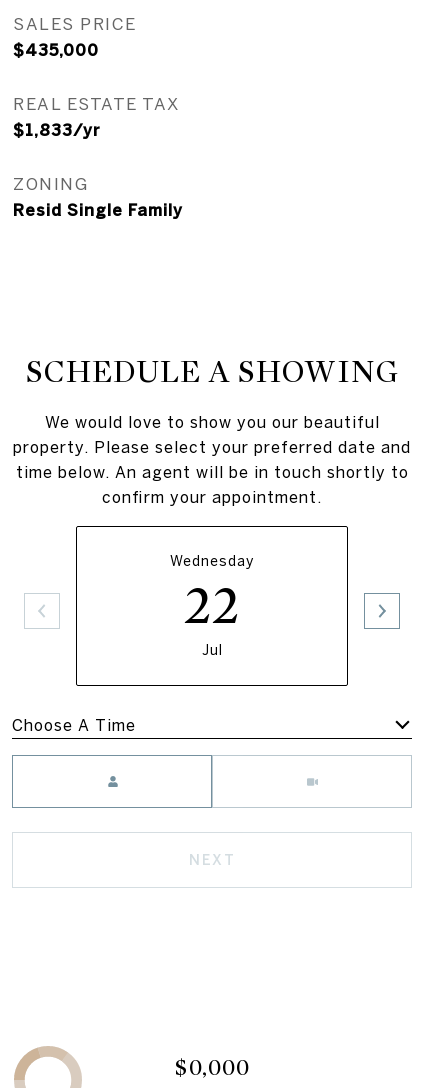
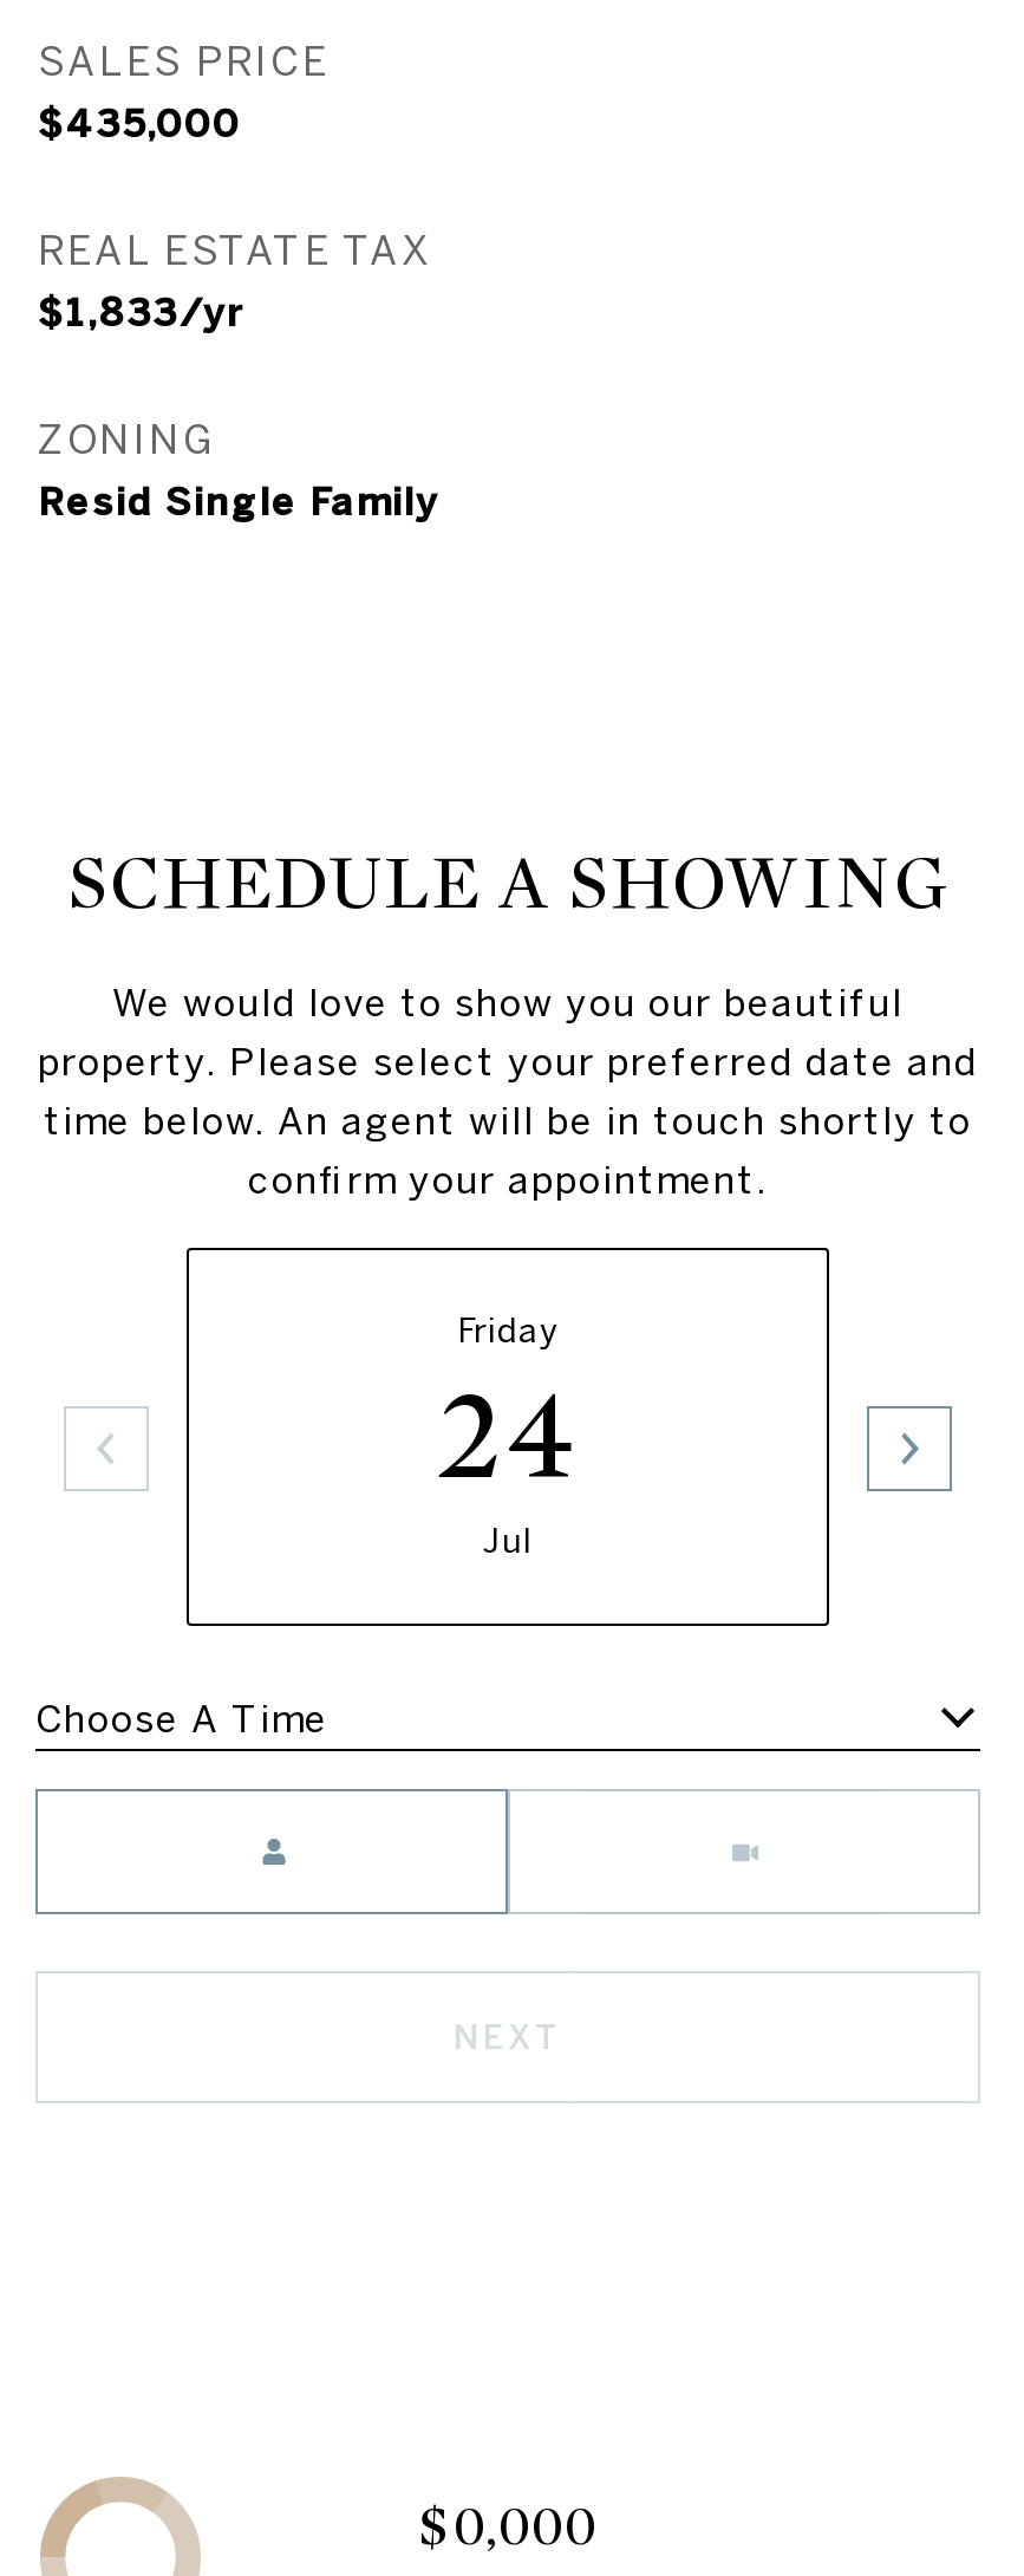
[170,553,254,638] Wednesday | 22 -> [436,1312,580,1513] Friday | 24

